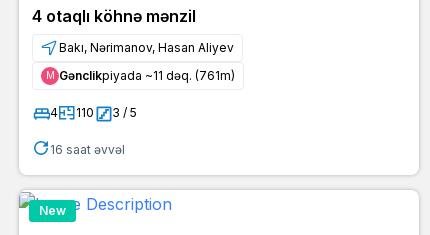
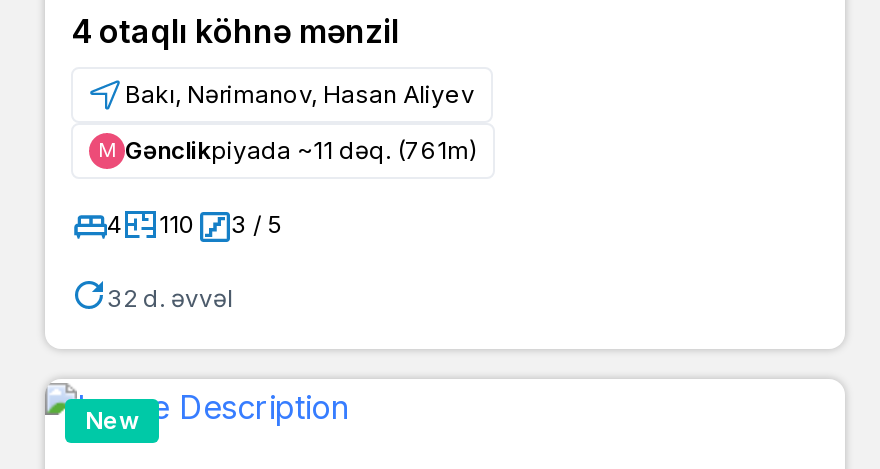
[50,142,125,157] 16 saat əvvəl -> [107,283,233,313] 32 d. əvvəl

